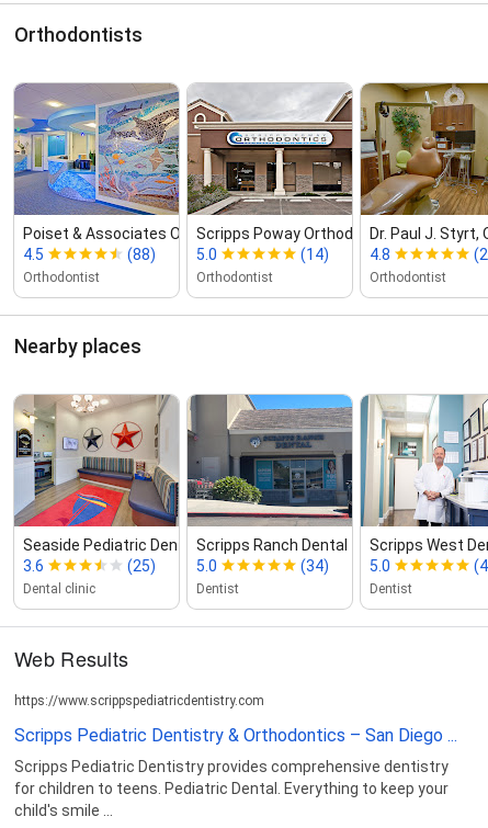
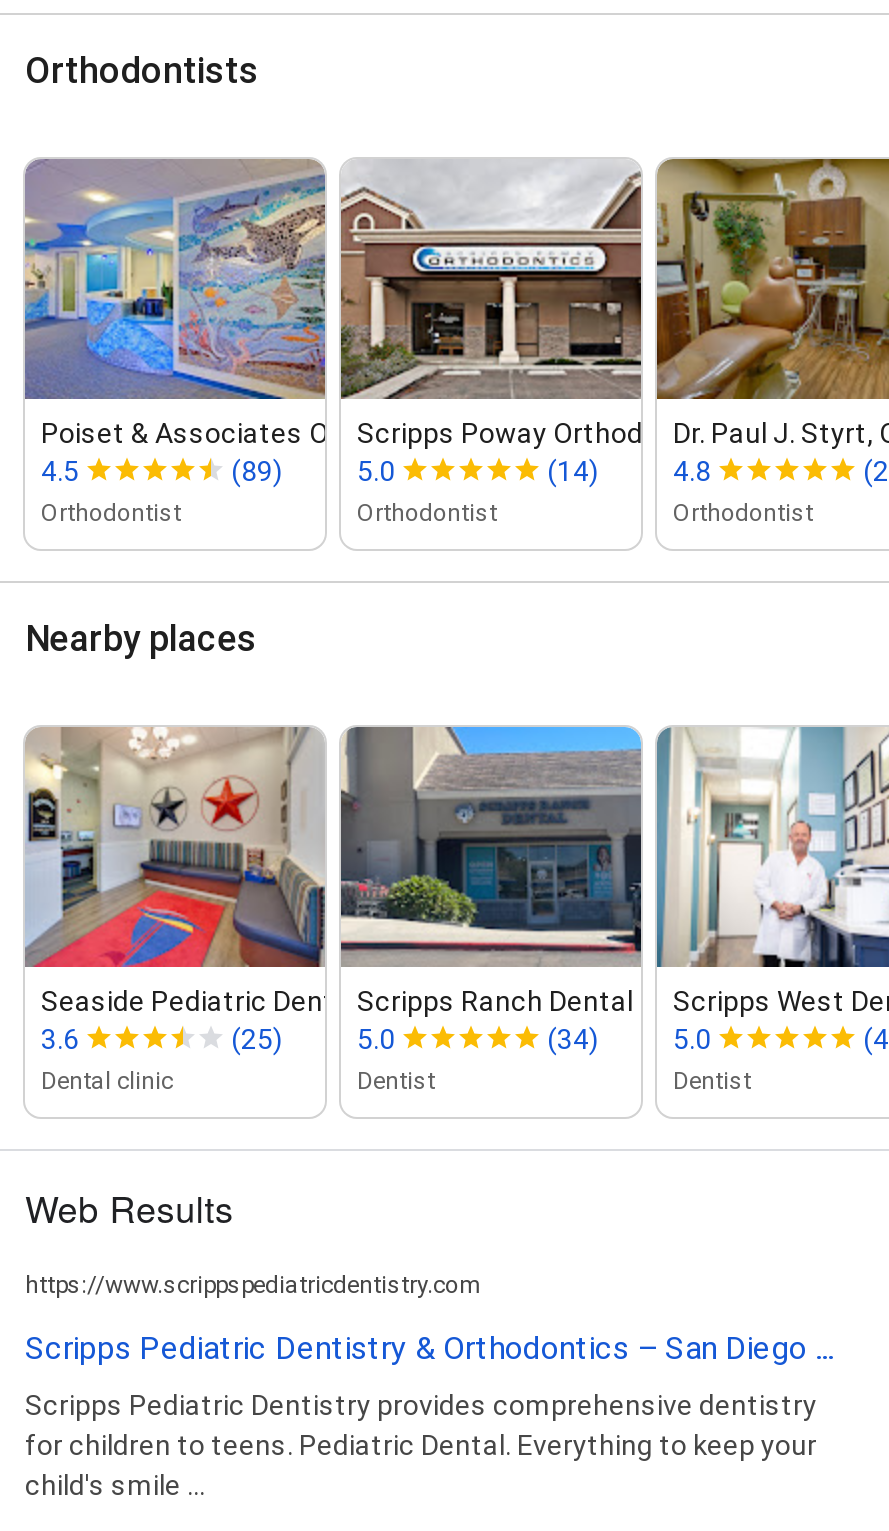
[127,245,156,263] (88) -> [231,454,283,486] (89)

